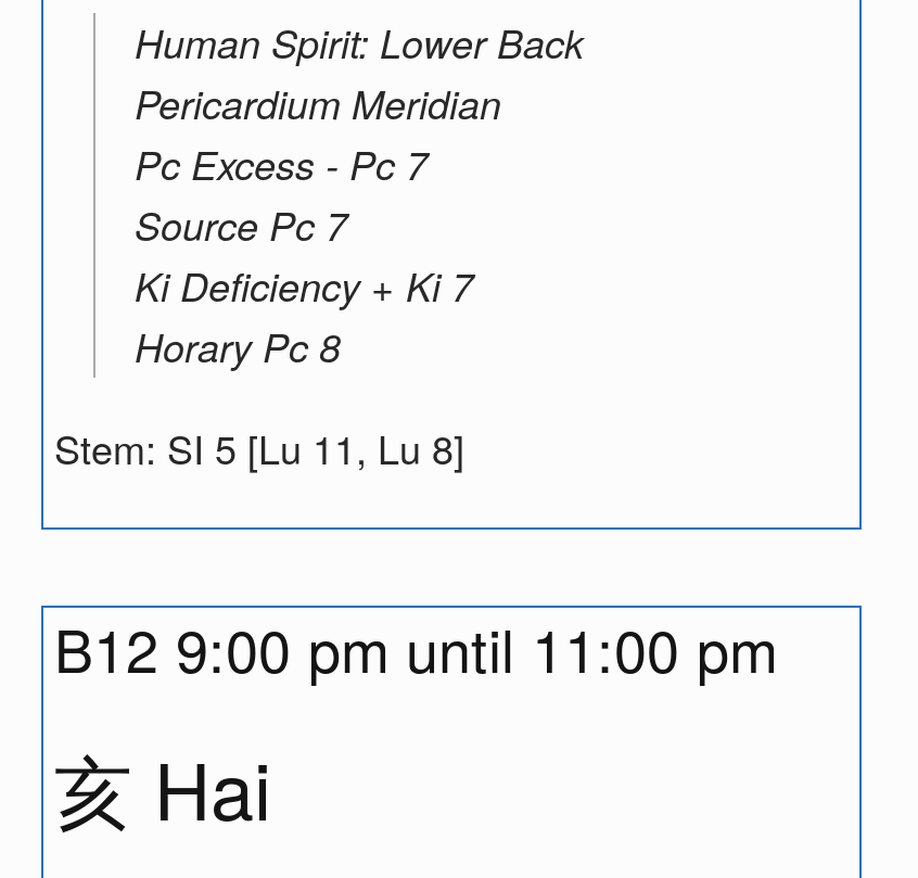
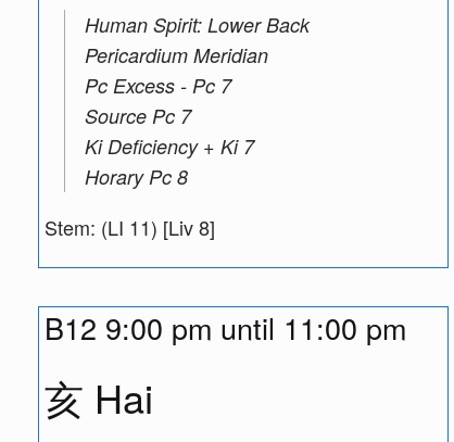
[54,419,464,475] Stem: SI 5 [Lu 11, Lu 8] -> [45,213,215,241] Stem: (LI 11) [Liv 8]

